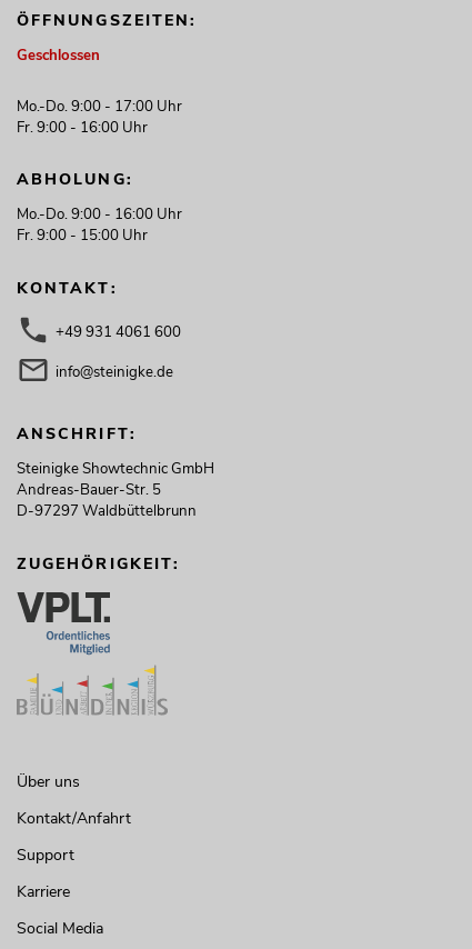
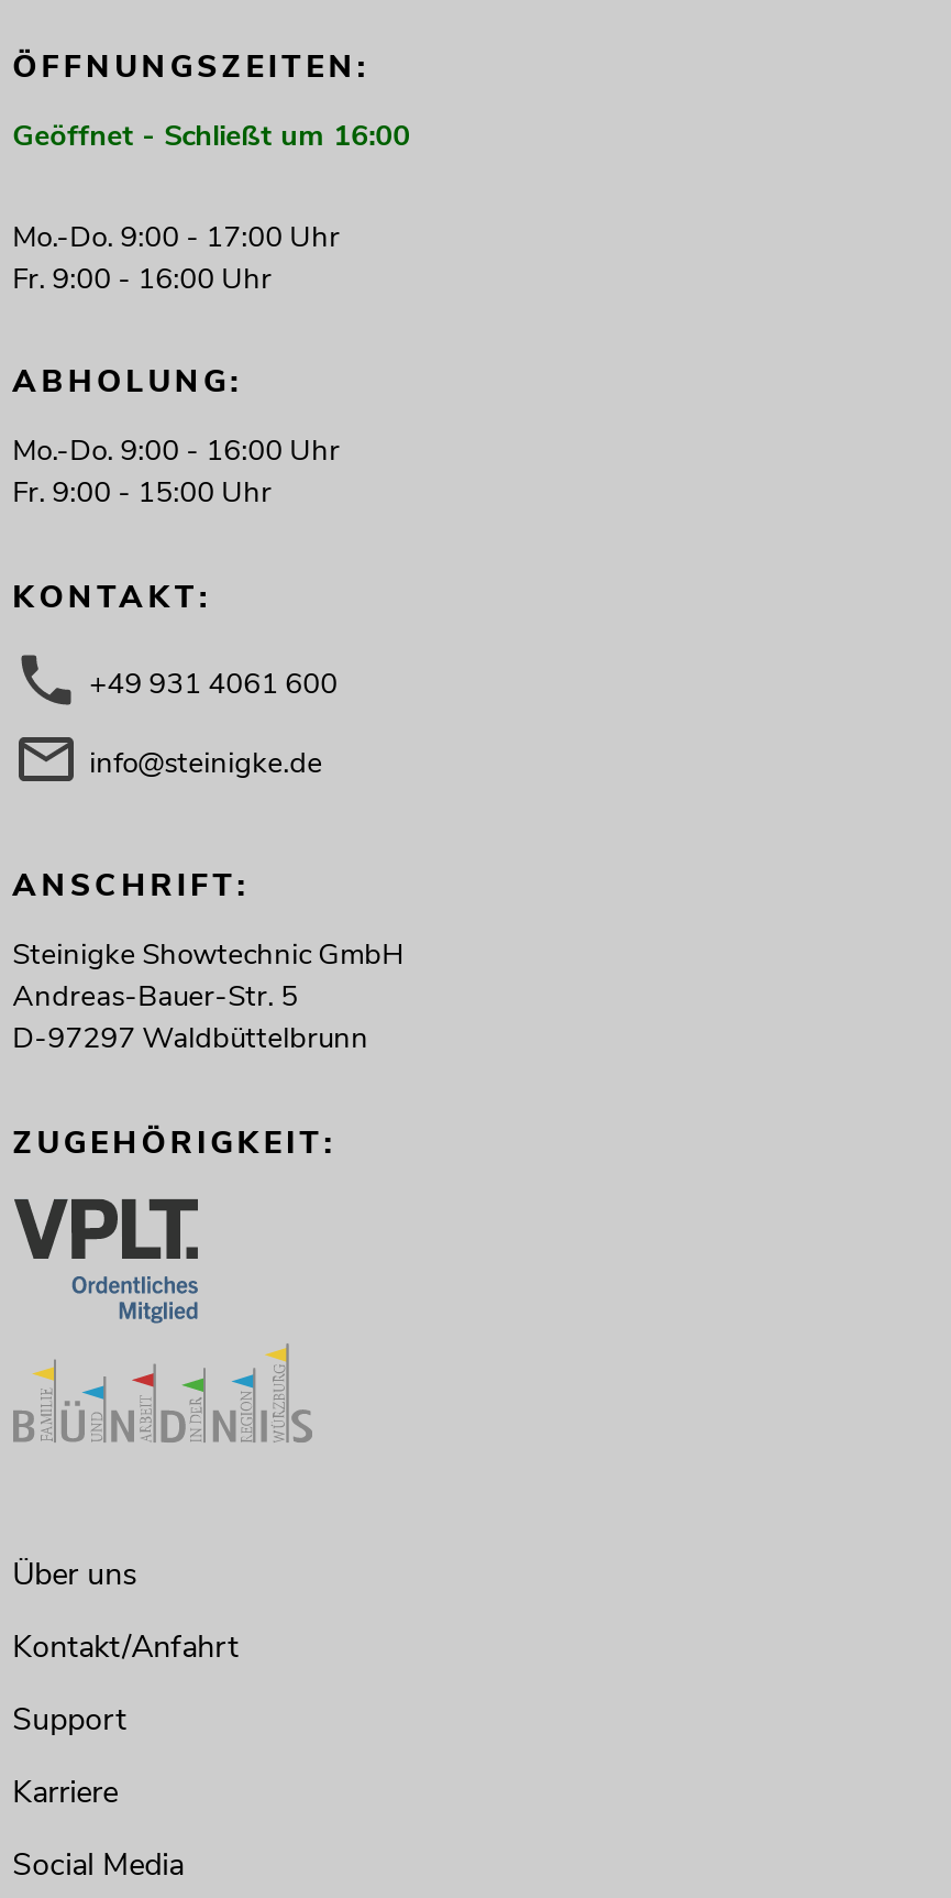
[16,46,100,66] Geschlossen -> [13,117,411,157] Geöffnet - Schließt um 16:00

